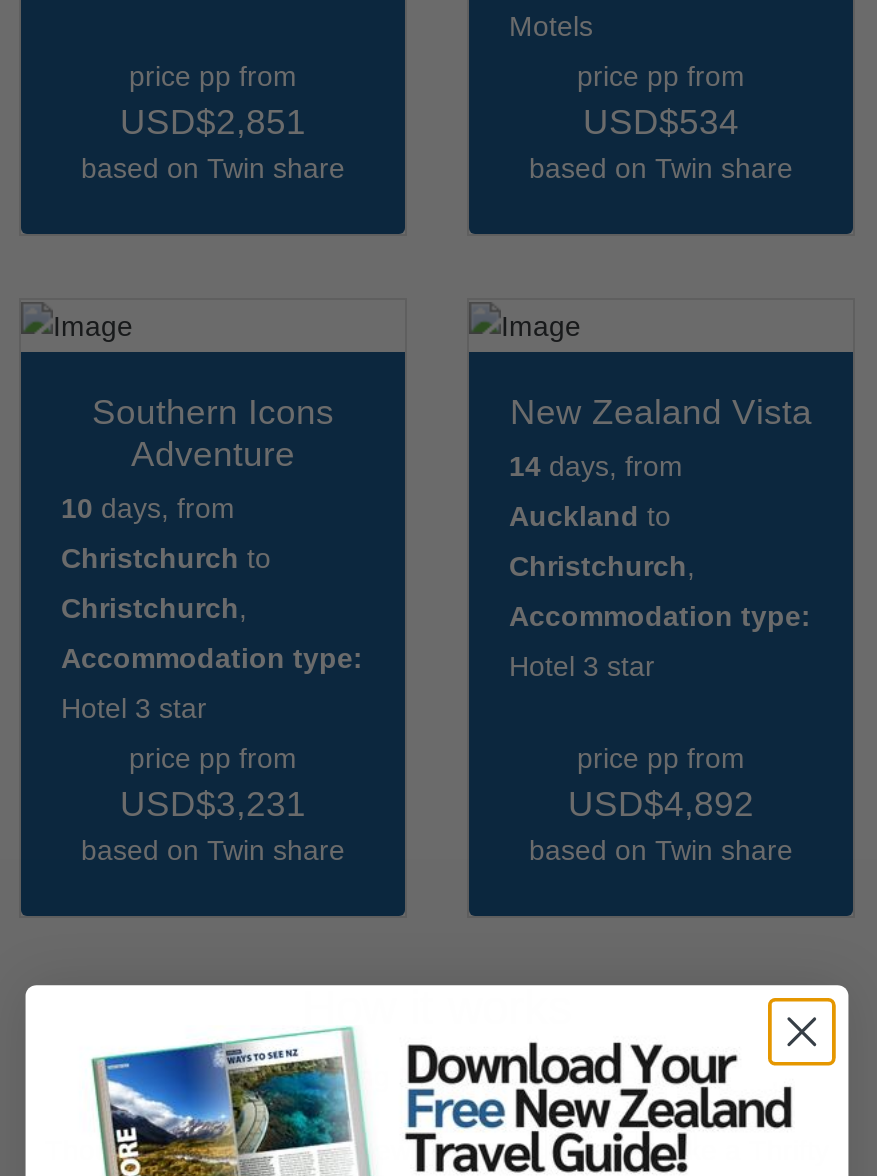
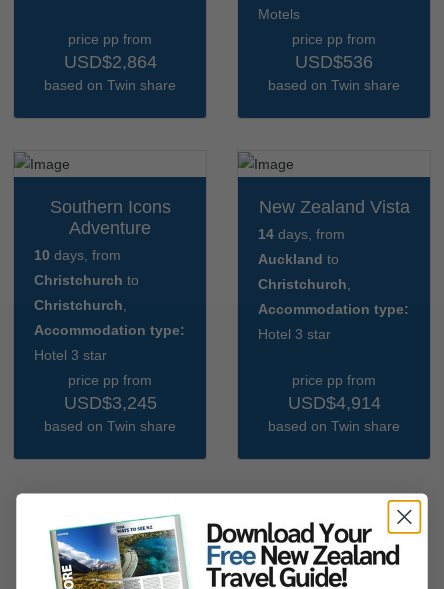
[120,102,306,142] USD$2,851 -> [63,52,156,72] USD$2,864
[583,102,739,142] USD$534 -> [295,52,373,72] USD$536
[120,783,306,823] USD$3,231 -> [63,393,156,413] USD$3,245
[568,783,754,823] USD$4,892 -> [287,393,380,413] USD$4,914

